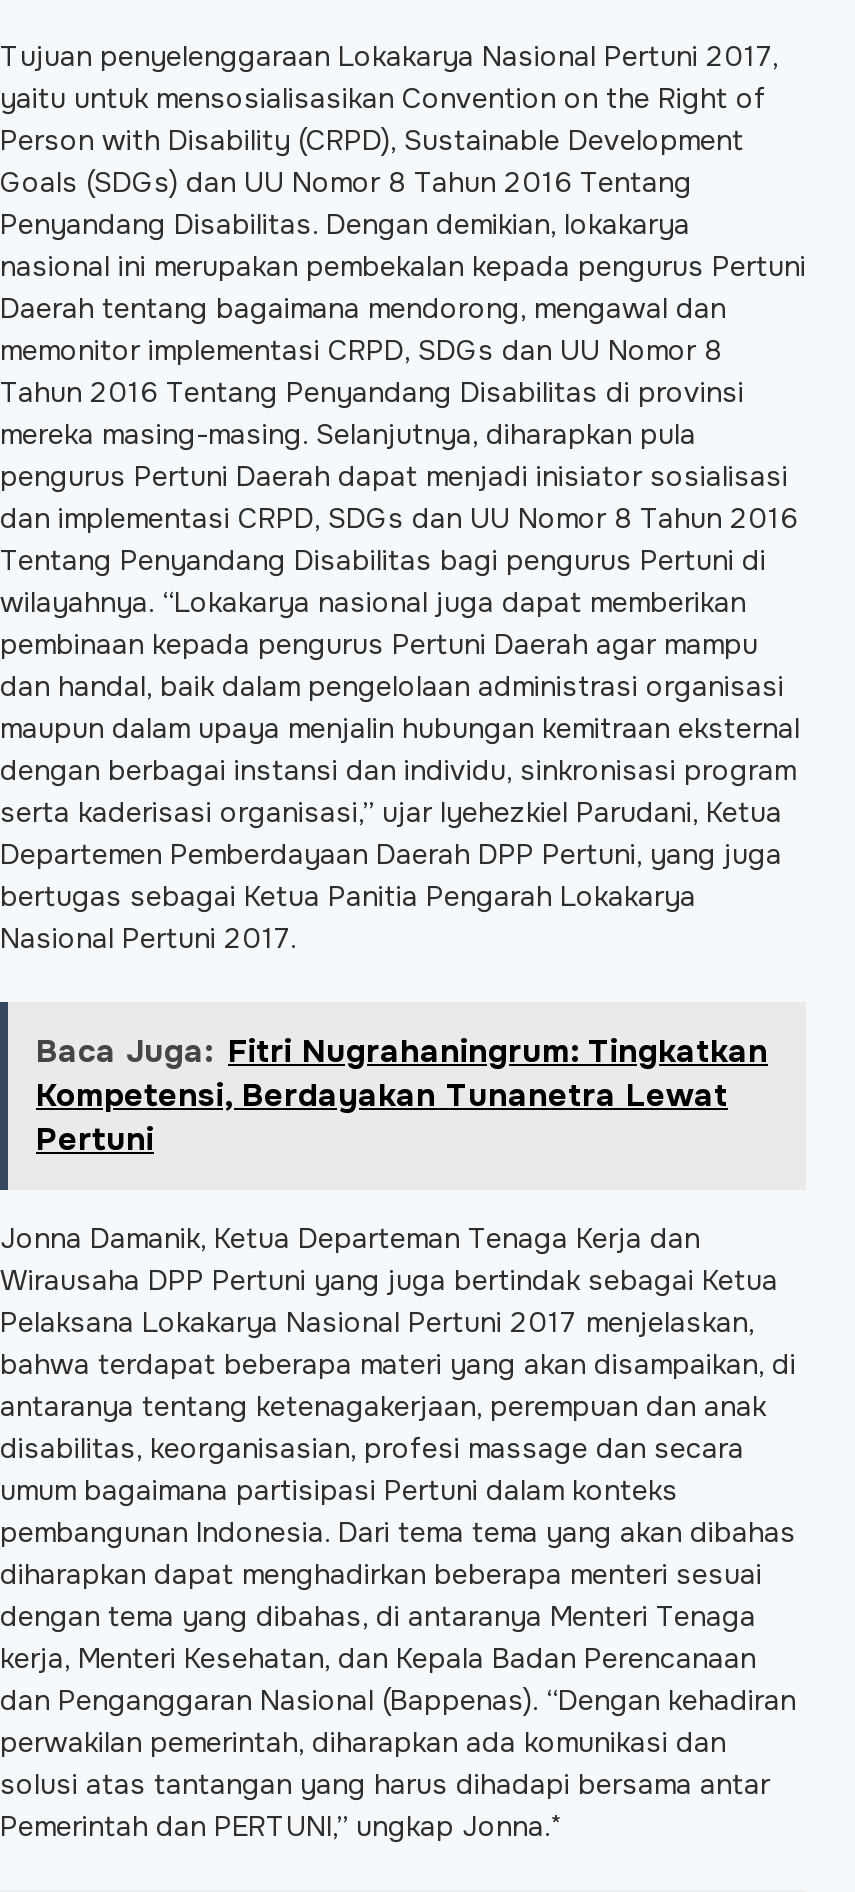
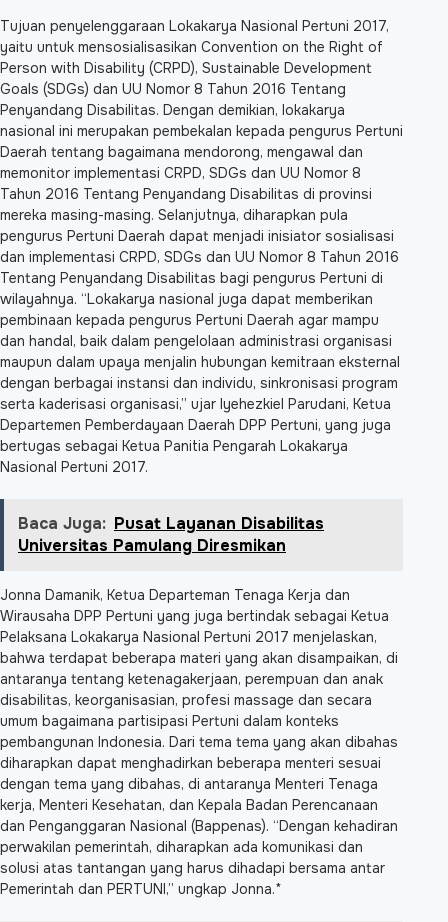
[36,1030,768,1160] Baca Juga: Fitri Nugrahaningrum: Tingkatkan | Kompetensi, Berdayakan Tunanetra Lewat | Pertuni -> [18,513,324,556] Baca Juga: Pusat Layanan Disabilitas | Universitas Pamulang Diresmikan

